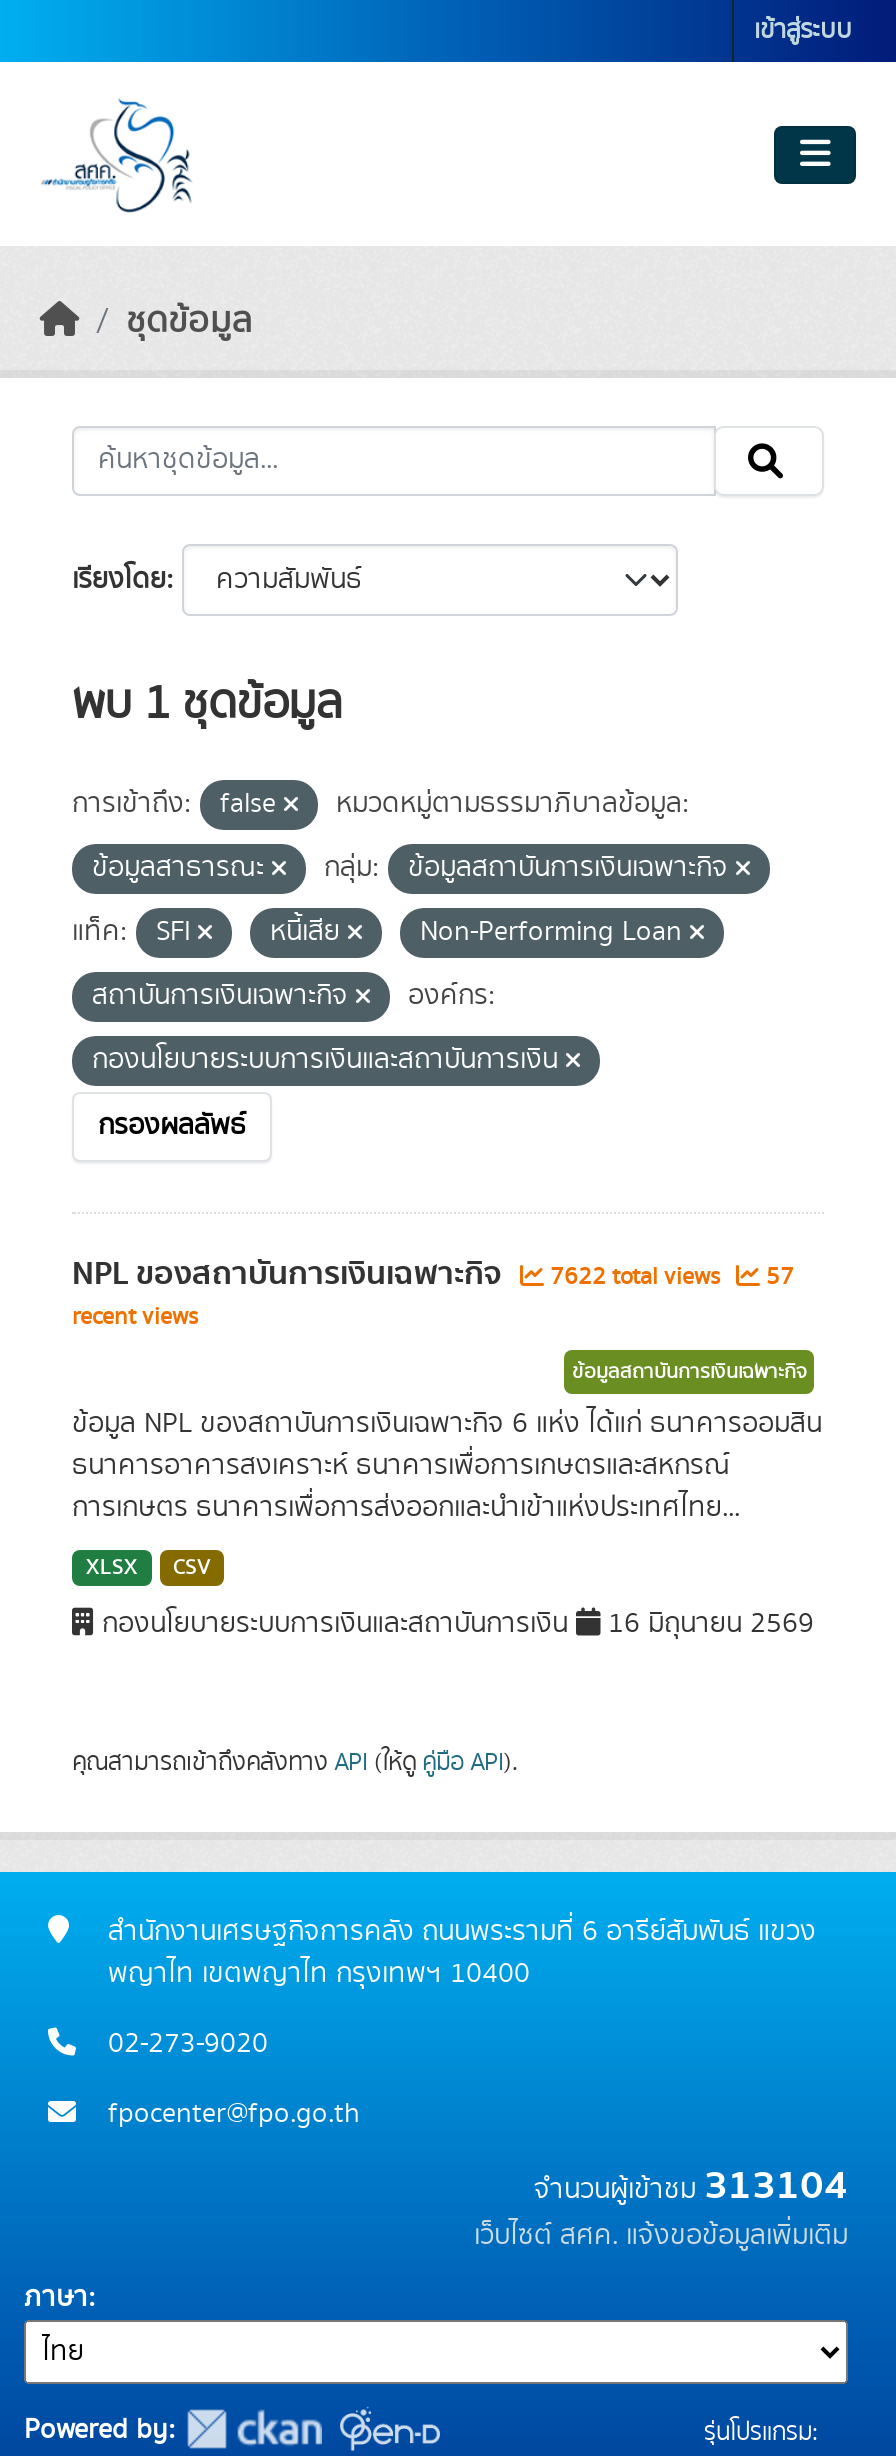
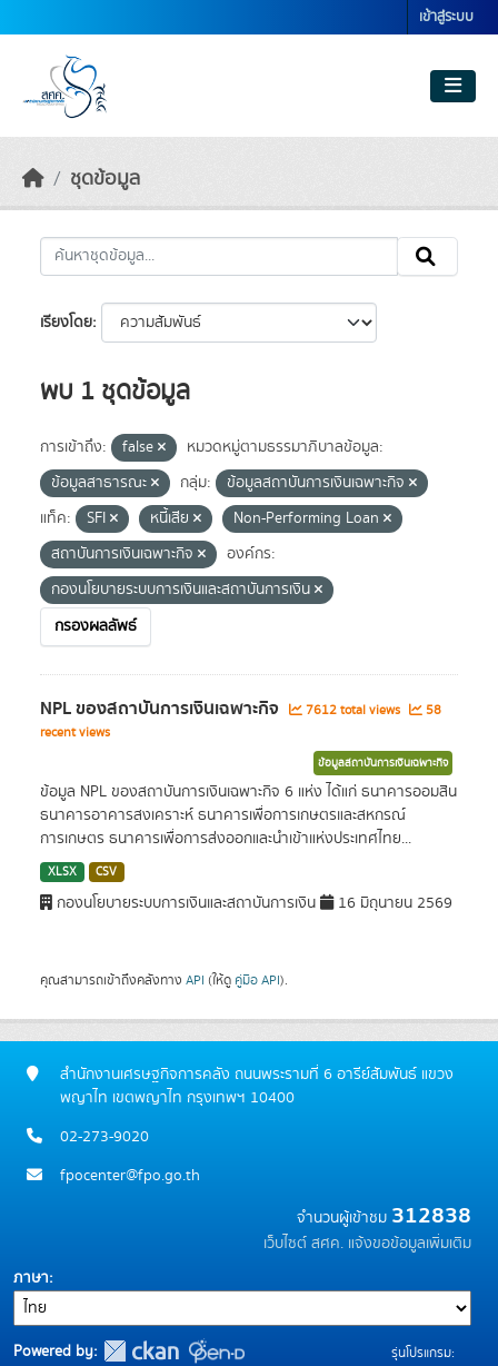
[544,1260,726,1294] 7622 total views -> [302,701,404,720] 7612 total views
[760,1260,794,1294] 57 -> [422,701,441,720] 58
[534,2154,848,2218] จำนวนผู้เข้าชม313104 -> [297,1198,471,1234] จำนวนผู้เข้าชม312838

